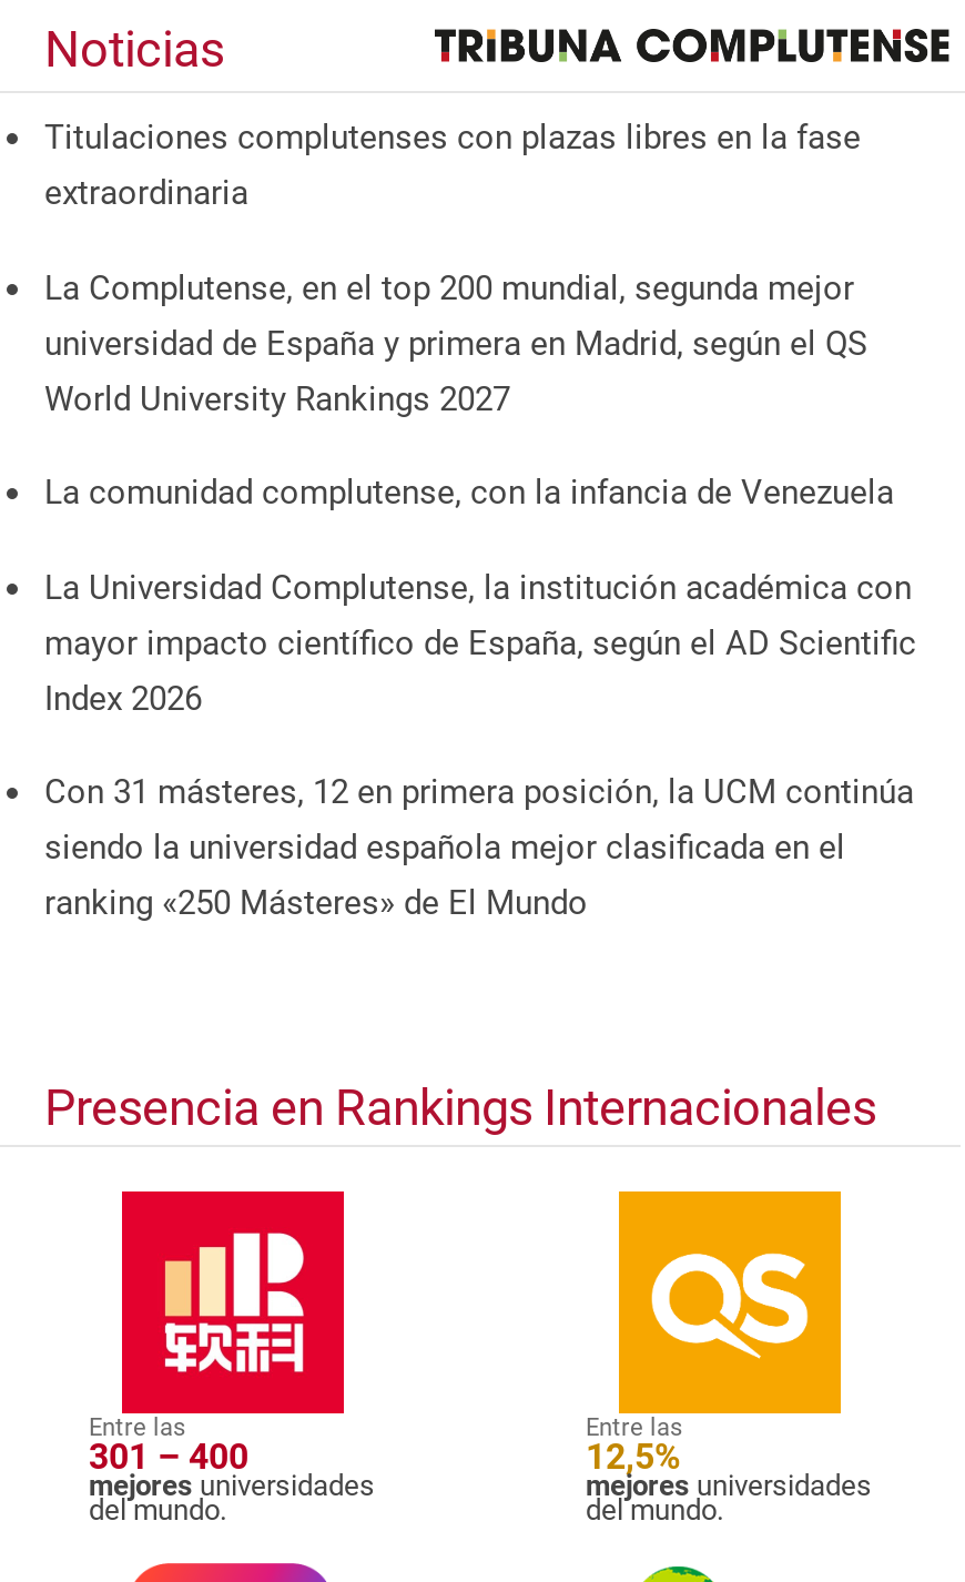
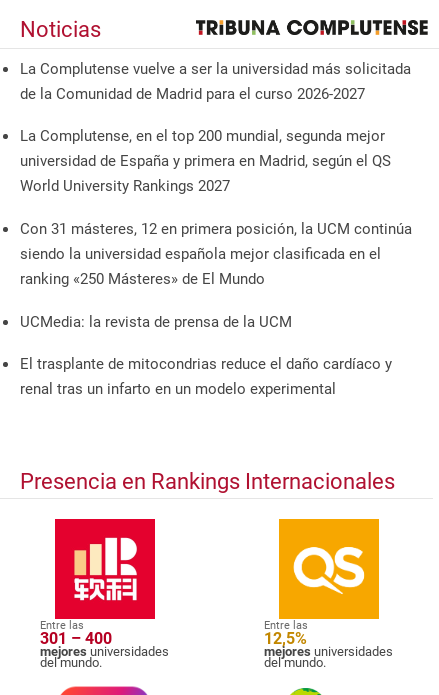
[44,117,861,213] Titulaciones complutenses con plazas libres en la fase | extraordinaria -> [20,60,411,103] La Complutense vuelve a ser la universidad más solicitada | de la Comunidad de Madrid para el curso 2026-2027
[44,473,916,718] La comunidad complutense, con la infancia de Venezuela | La Universidad Complutense, la institución académica con | mayor impacto científico de España, según el AD Scientific | Index 2026 -> none
moved [44,773,914,923] -> [20,220,412,288]: Con 31 másteres, 12 en primera posición, la UCM continúa | siendo la universidad española mejor clasificada en el | ranking «250 Másteres» de El Mundo
none -> [20,313,392,398] UCMedia: la revista de prensa de la UCM | El trasplante de mitocondrias reduce el daño cardíaco y | renal tras un infarto en un modelo experimental

